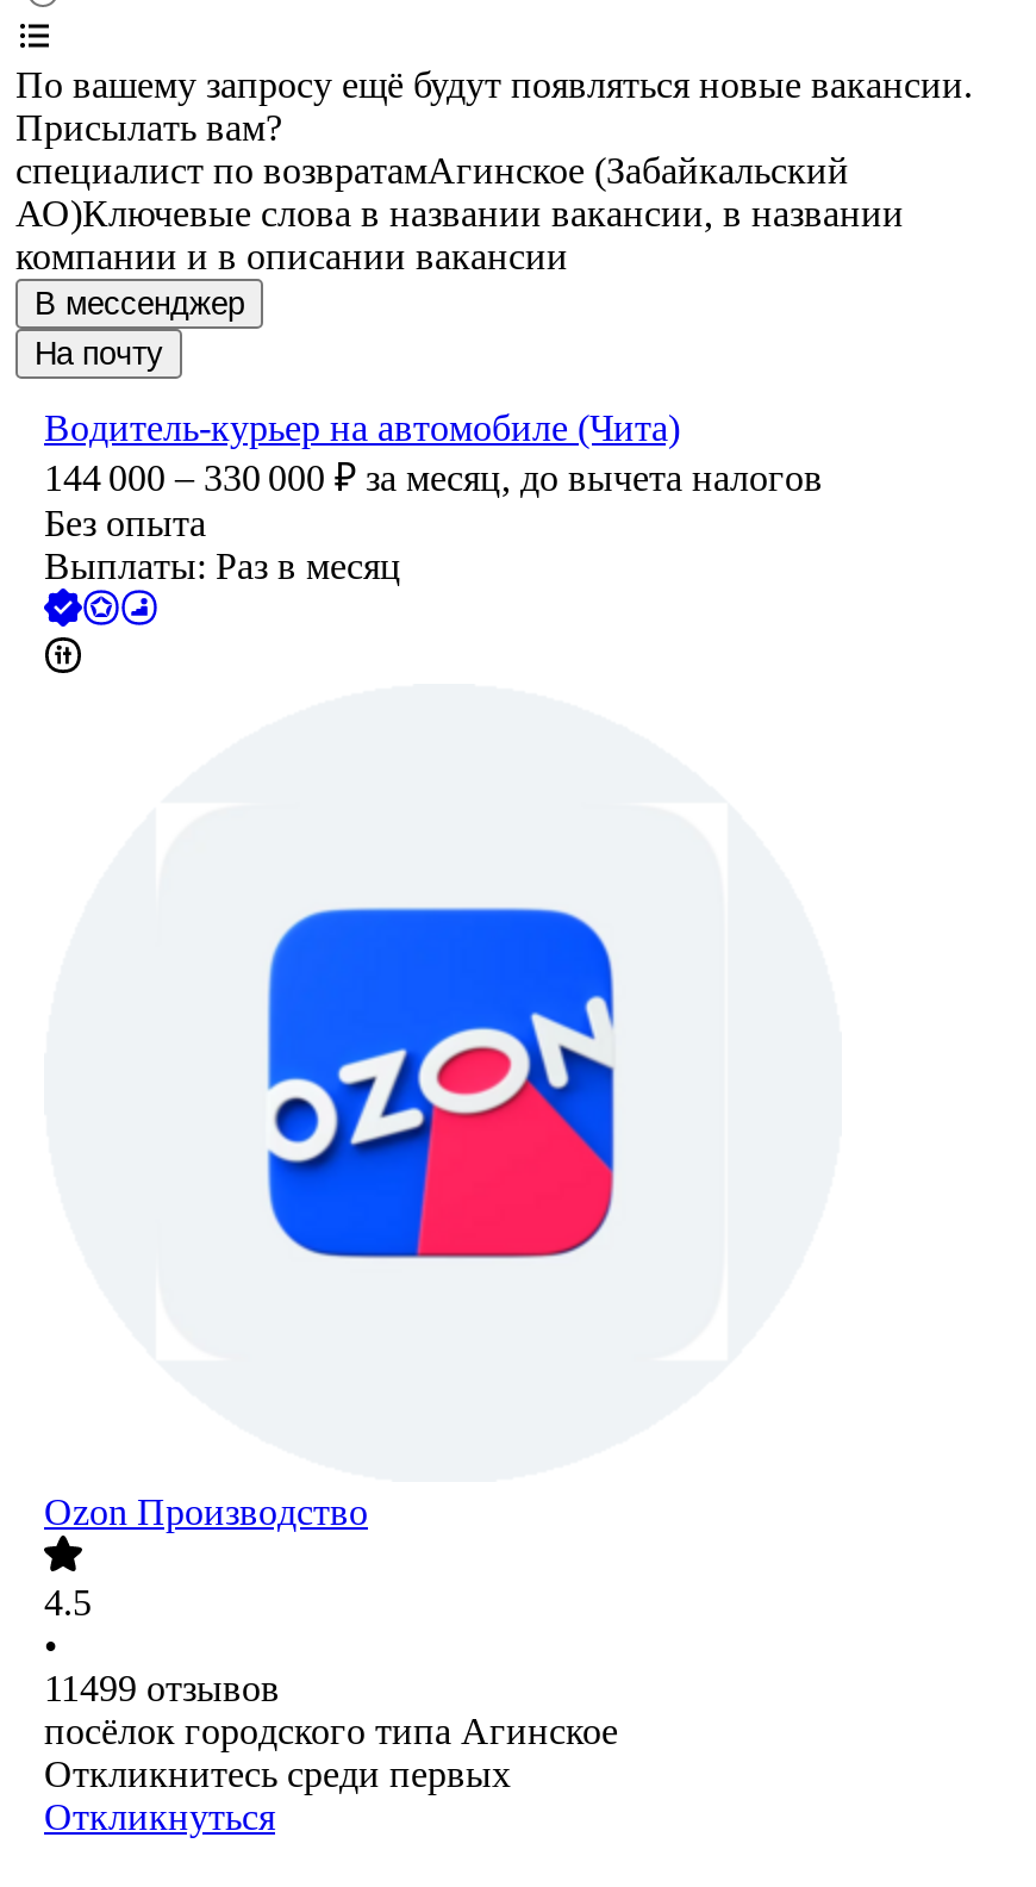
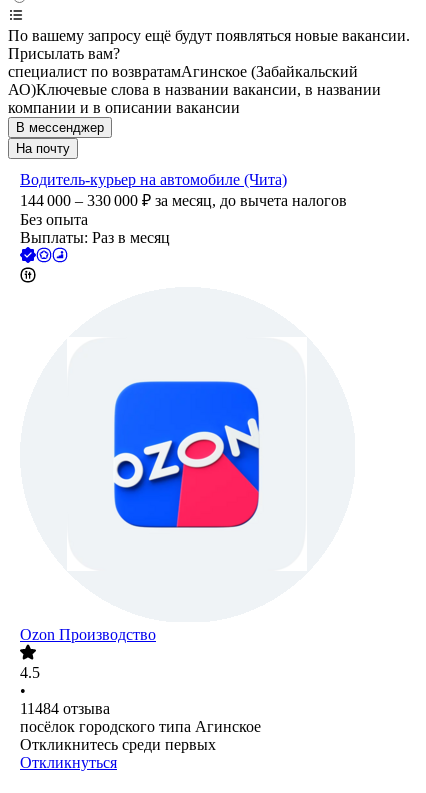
[44,1669,280,1709] 11499 отзывов -> [20,700,110,717] 11484 отзыва

